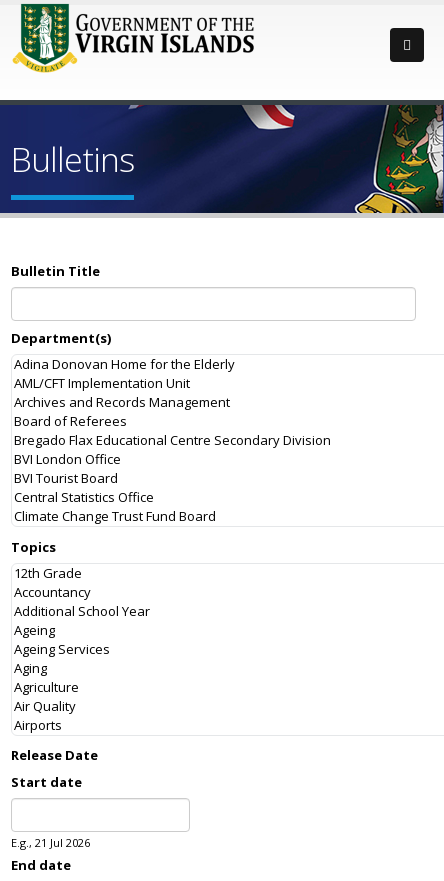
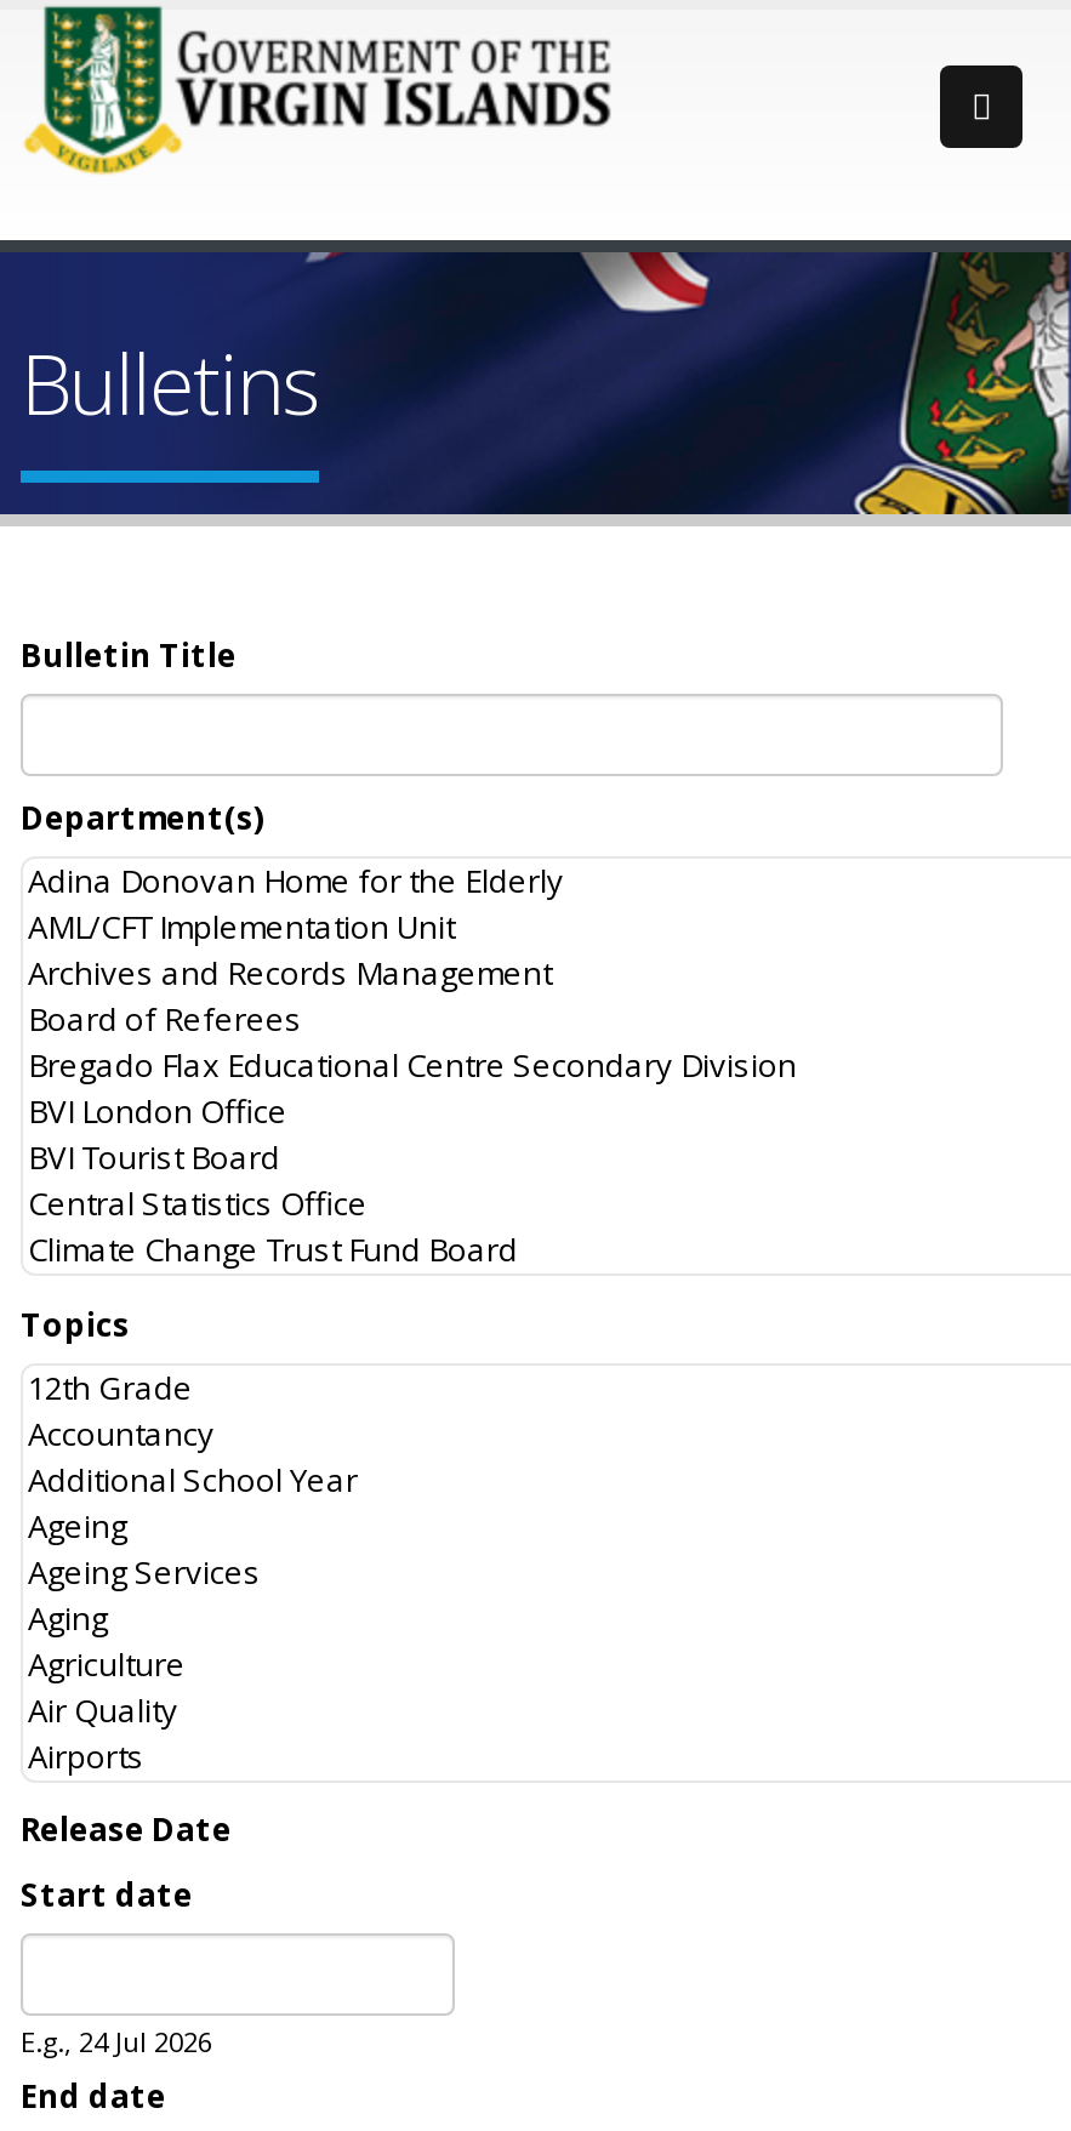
[11,835,90,850] E.g., 21 Jul 2026 -> [21,2023,212,2059] E.g., 24 Jul 2026

